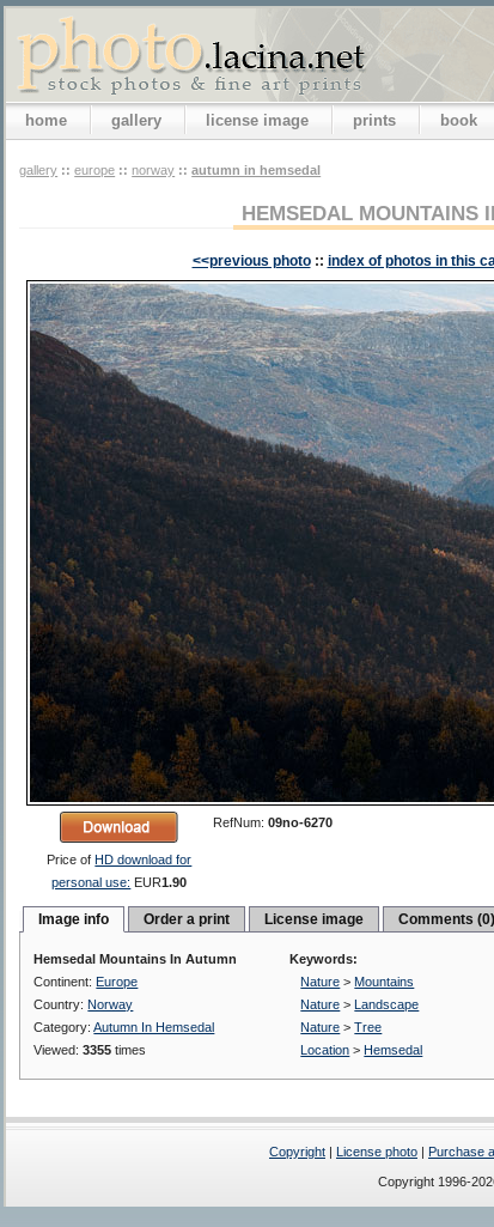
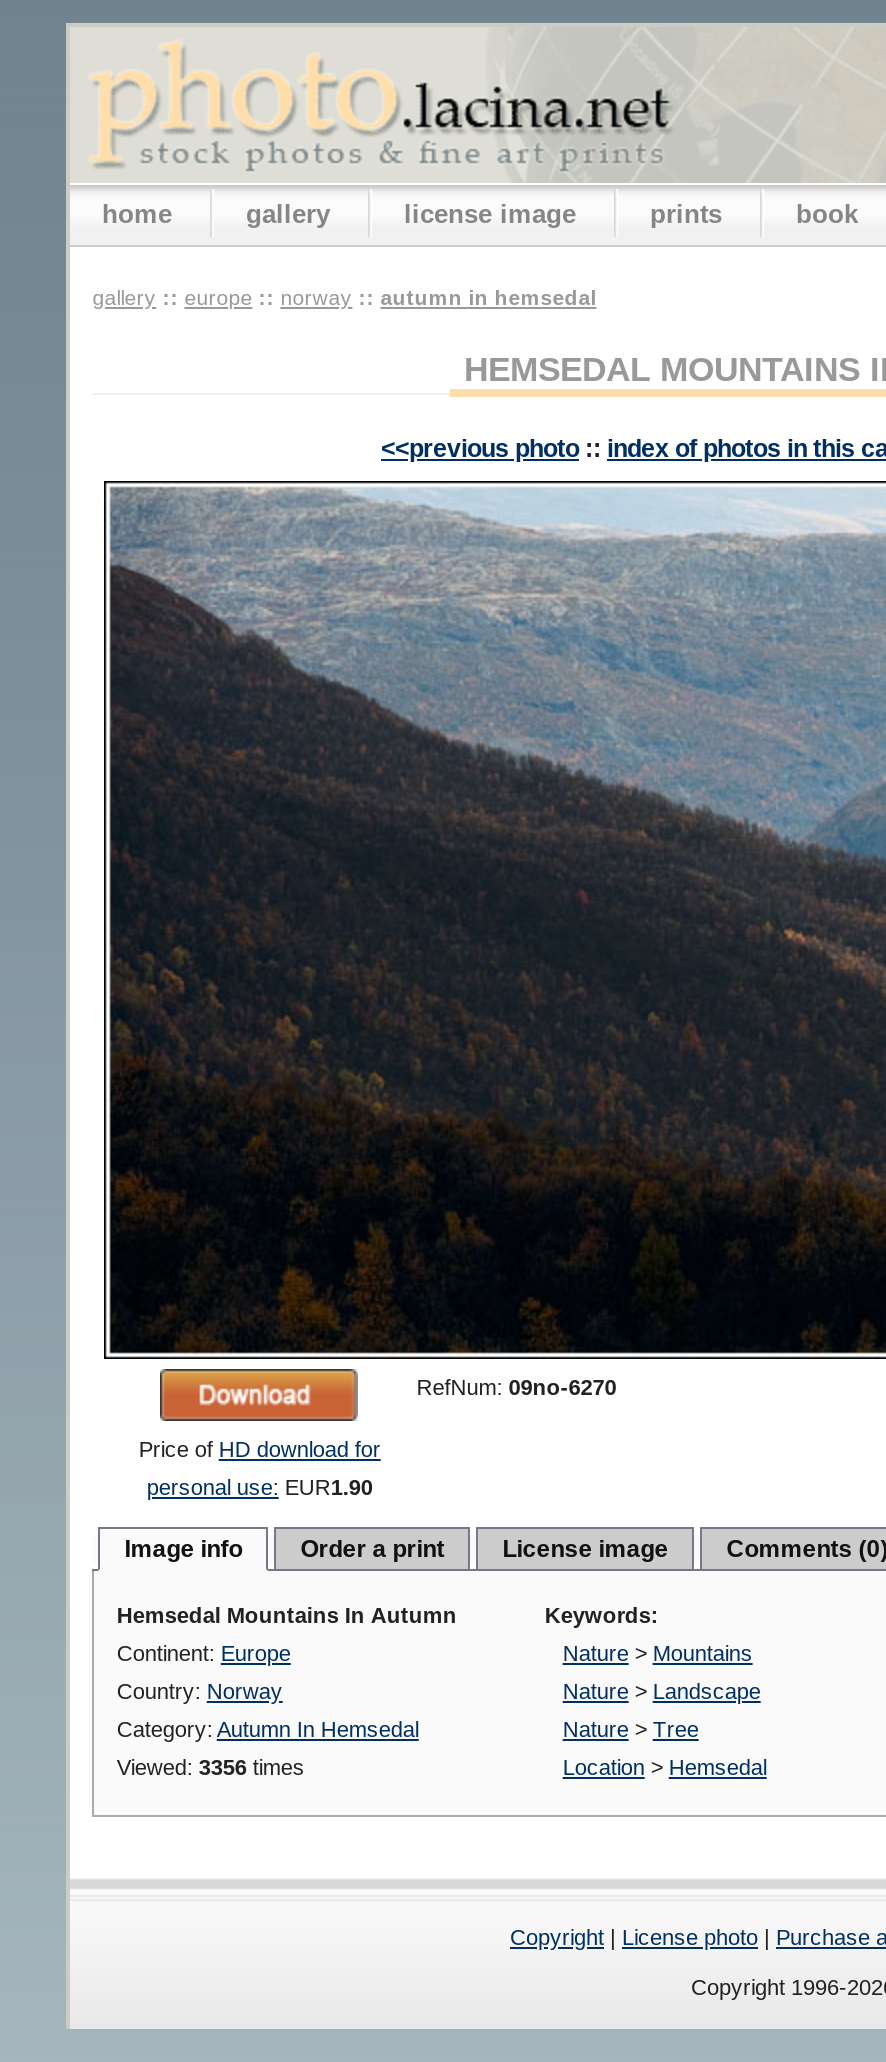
[34,1043,146,1057] Viewed: 3355 times -> [117,1756,305,1780] Viewed: 3356 times

